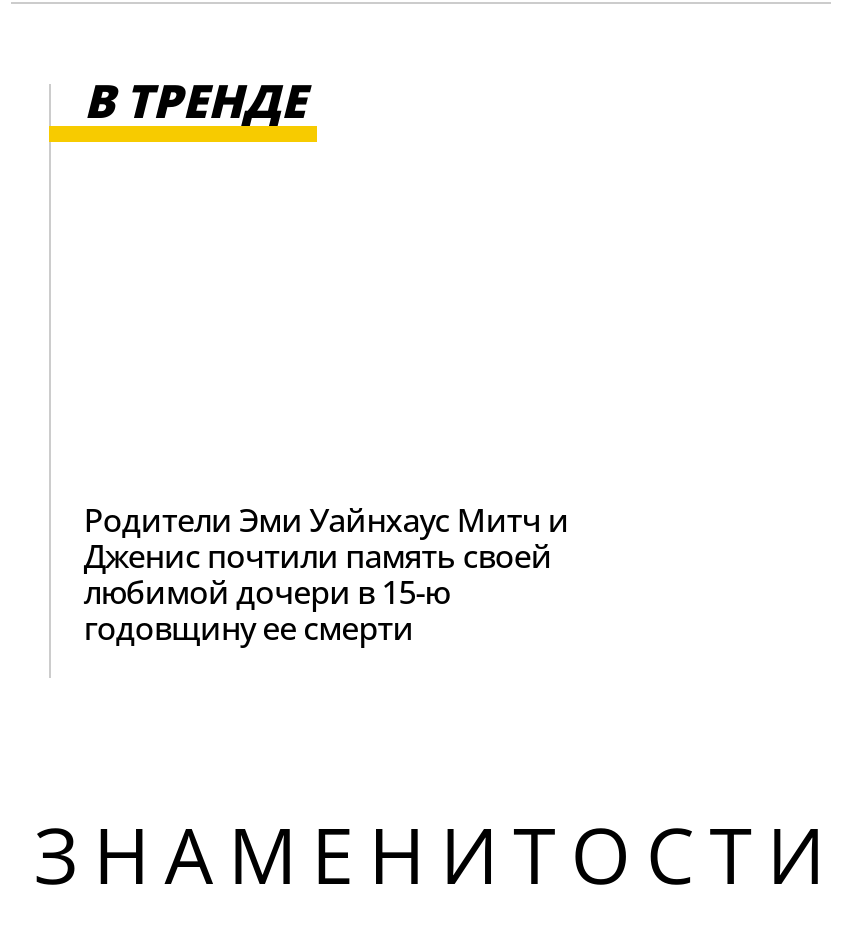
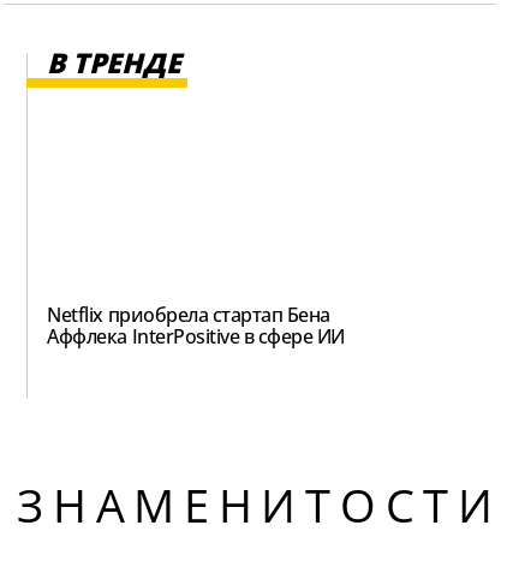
[84,499,569,651] Родители Эми Уайнхаус Митч и | Дженис почтили память своей | любимой дочери в 15-ю | годовщину ее смерти -> [47,302,345,350] Netflix приобрела стартап Бена | Аффлека InterPositive в сфере ИИ

